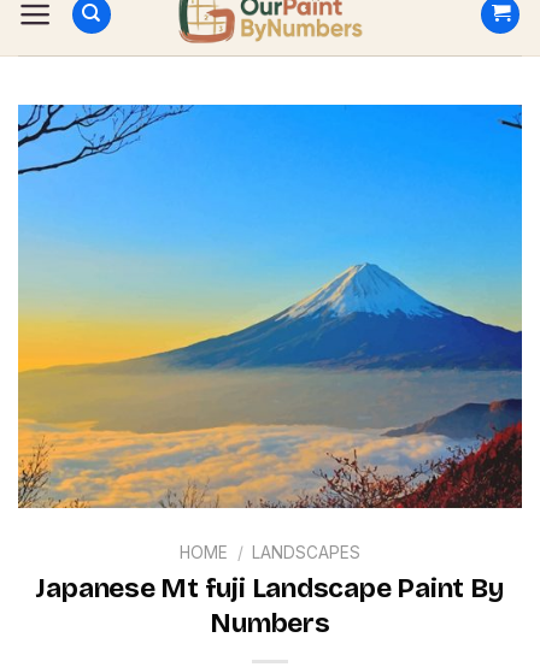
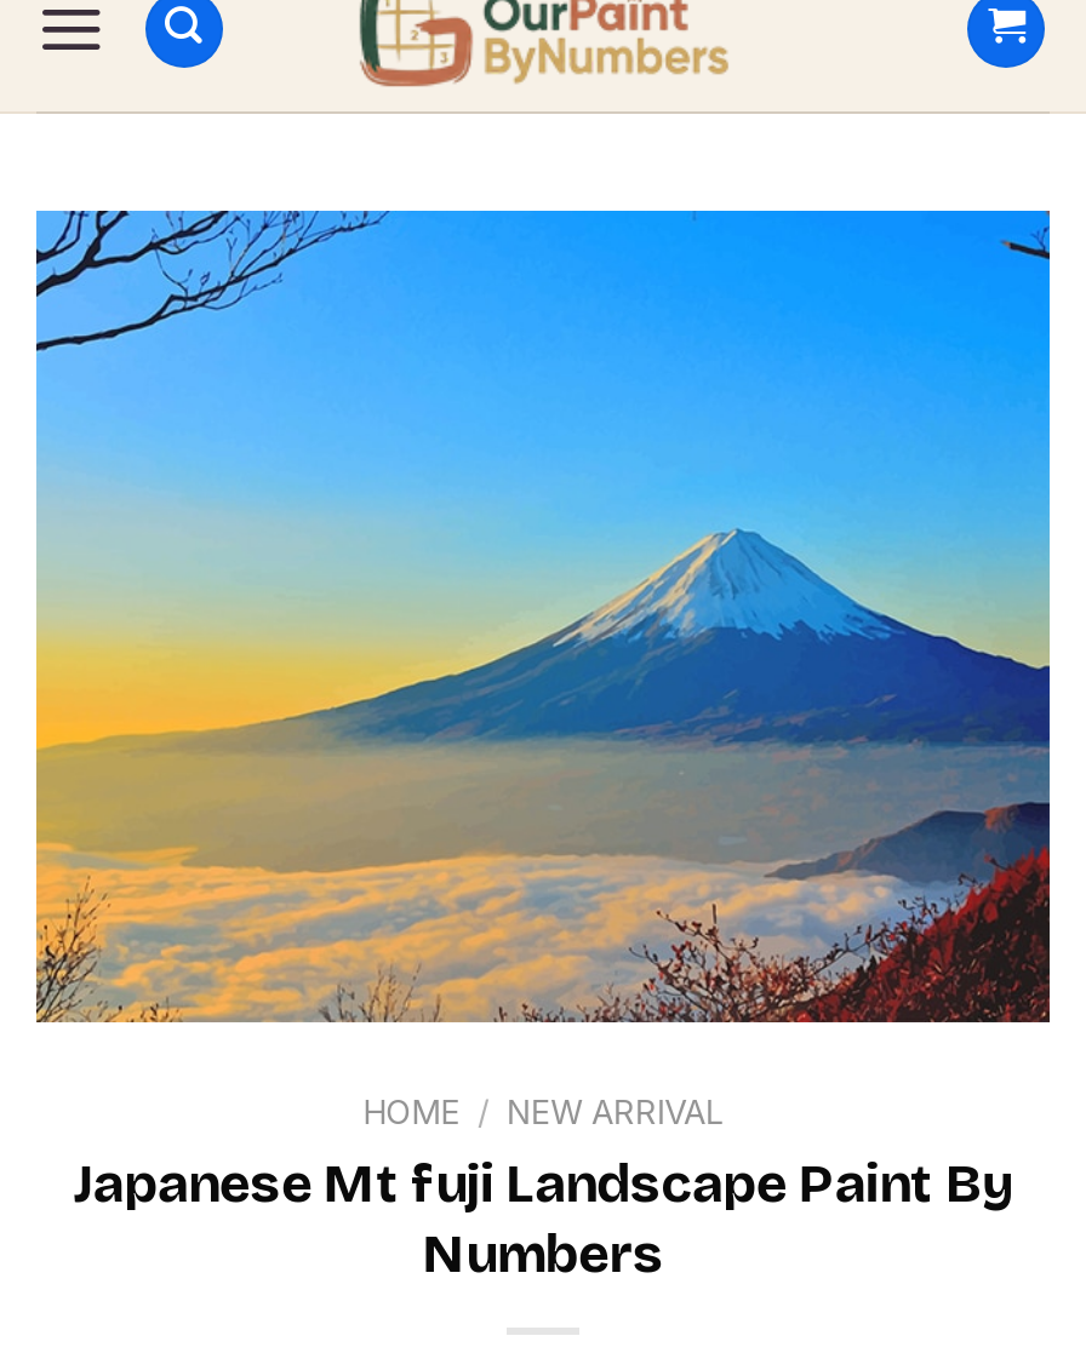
[180,543,360,563] HOME / LANDSCAPES -> [363,1093,723,1132] HOME / NEW ARRIVAL

